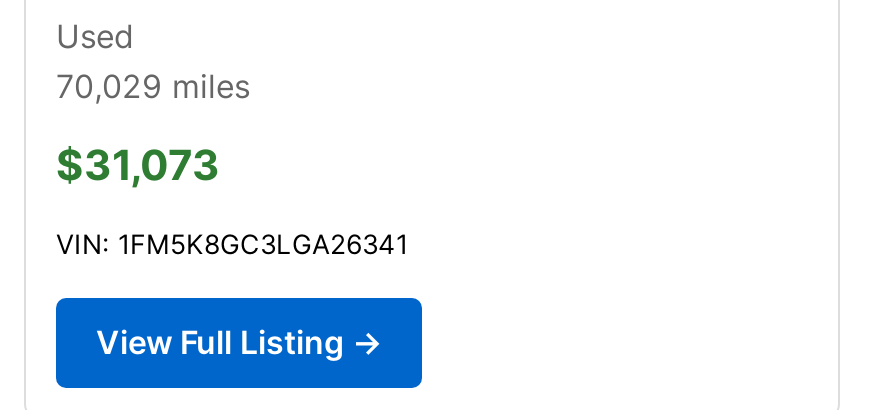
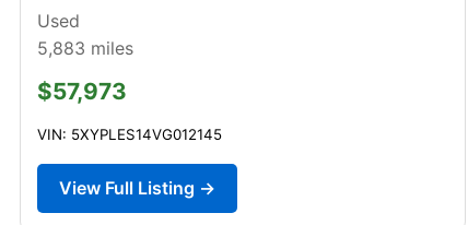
[56,66,250,106] 70,029 miles -> [37,37,133,59] 5,883 miles
[56,140,220,190] $31,073 -> [37,77,127,105] $57,973
[56,228,408,260] VIN: 1FM5K8GC3LGA26341 -> [37,125,222,143] VIN: 5XYPLES14VG012145

